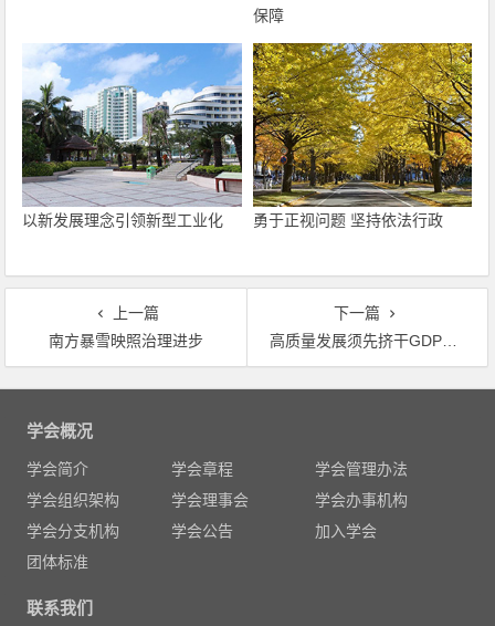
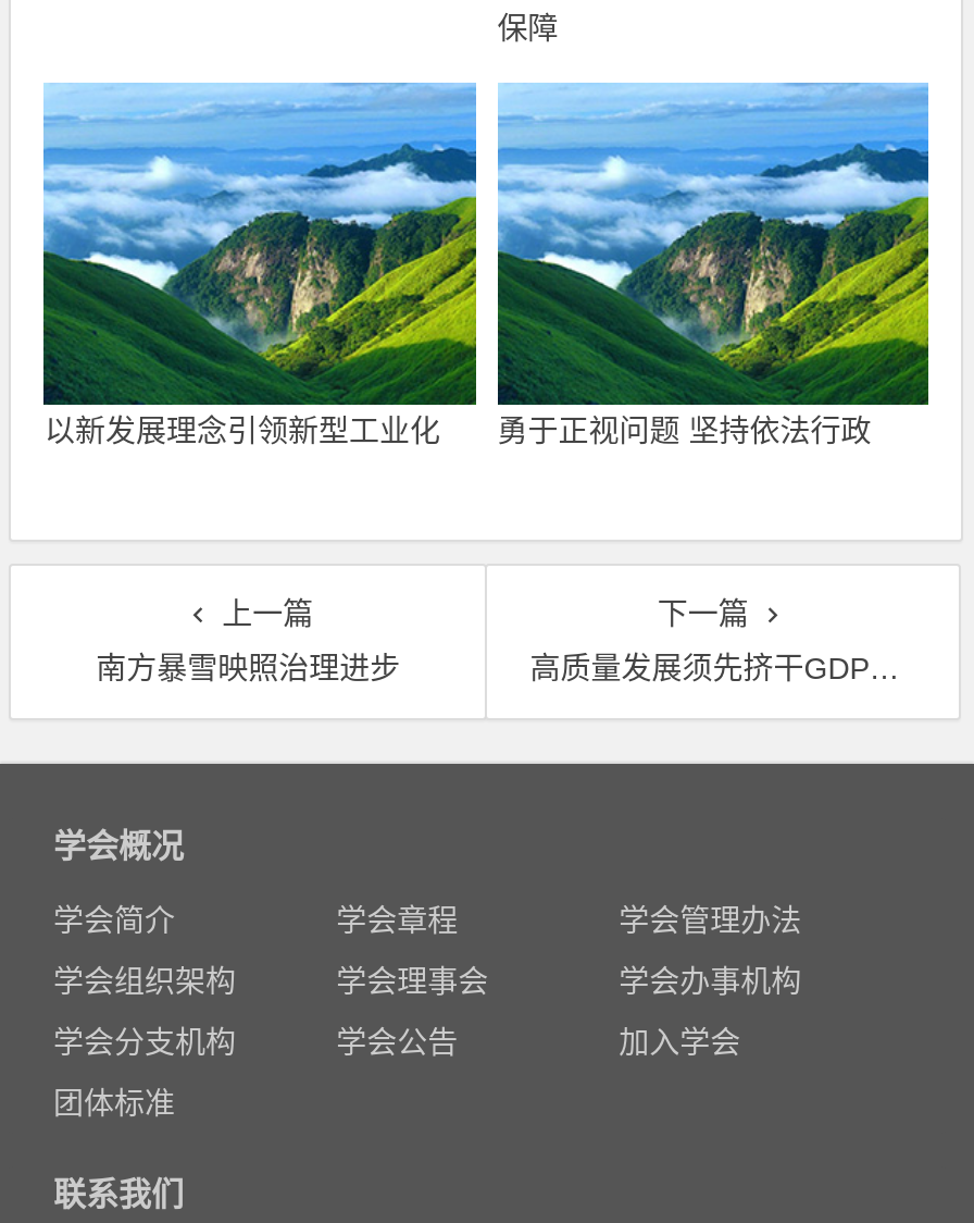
[21,44,243,208] [image] -> [41,83,478,407] [image]
[252,42,473,208] [image] -> [496,81,931,407] [image]

